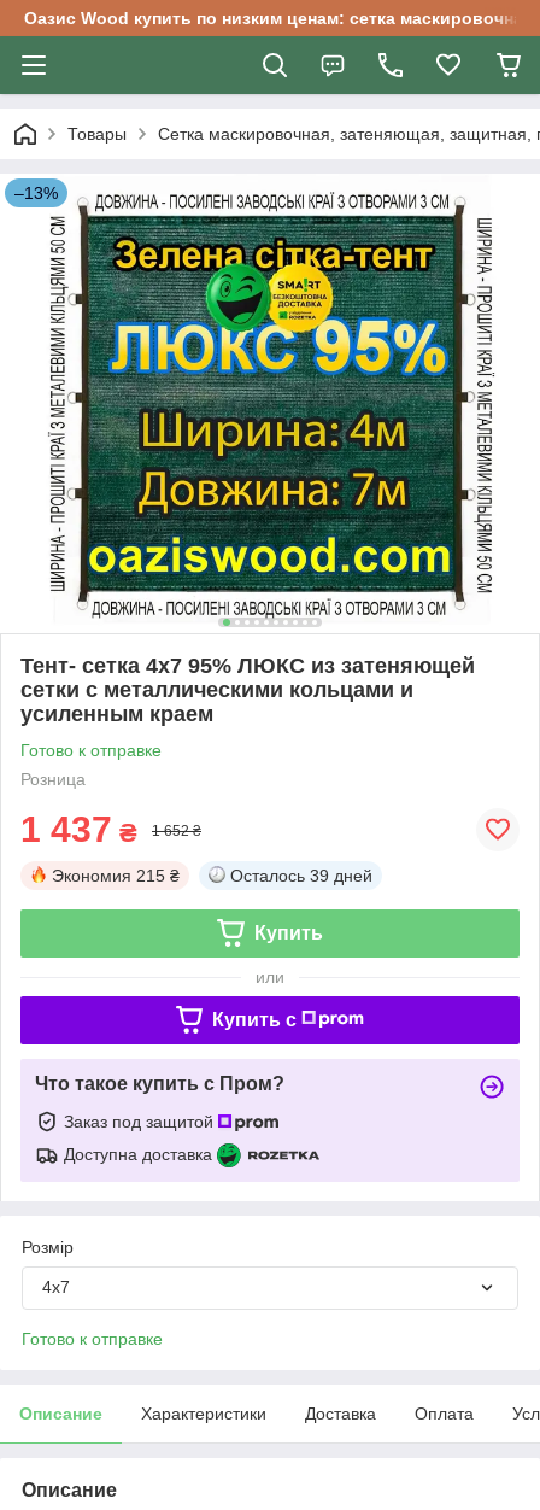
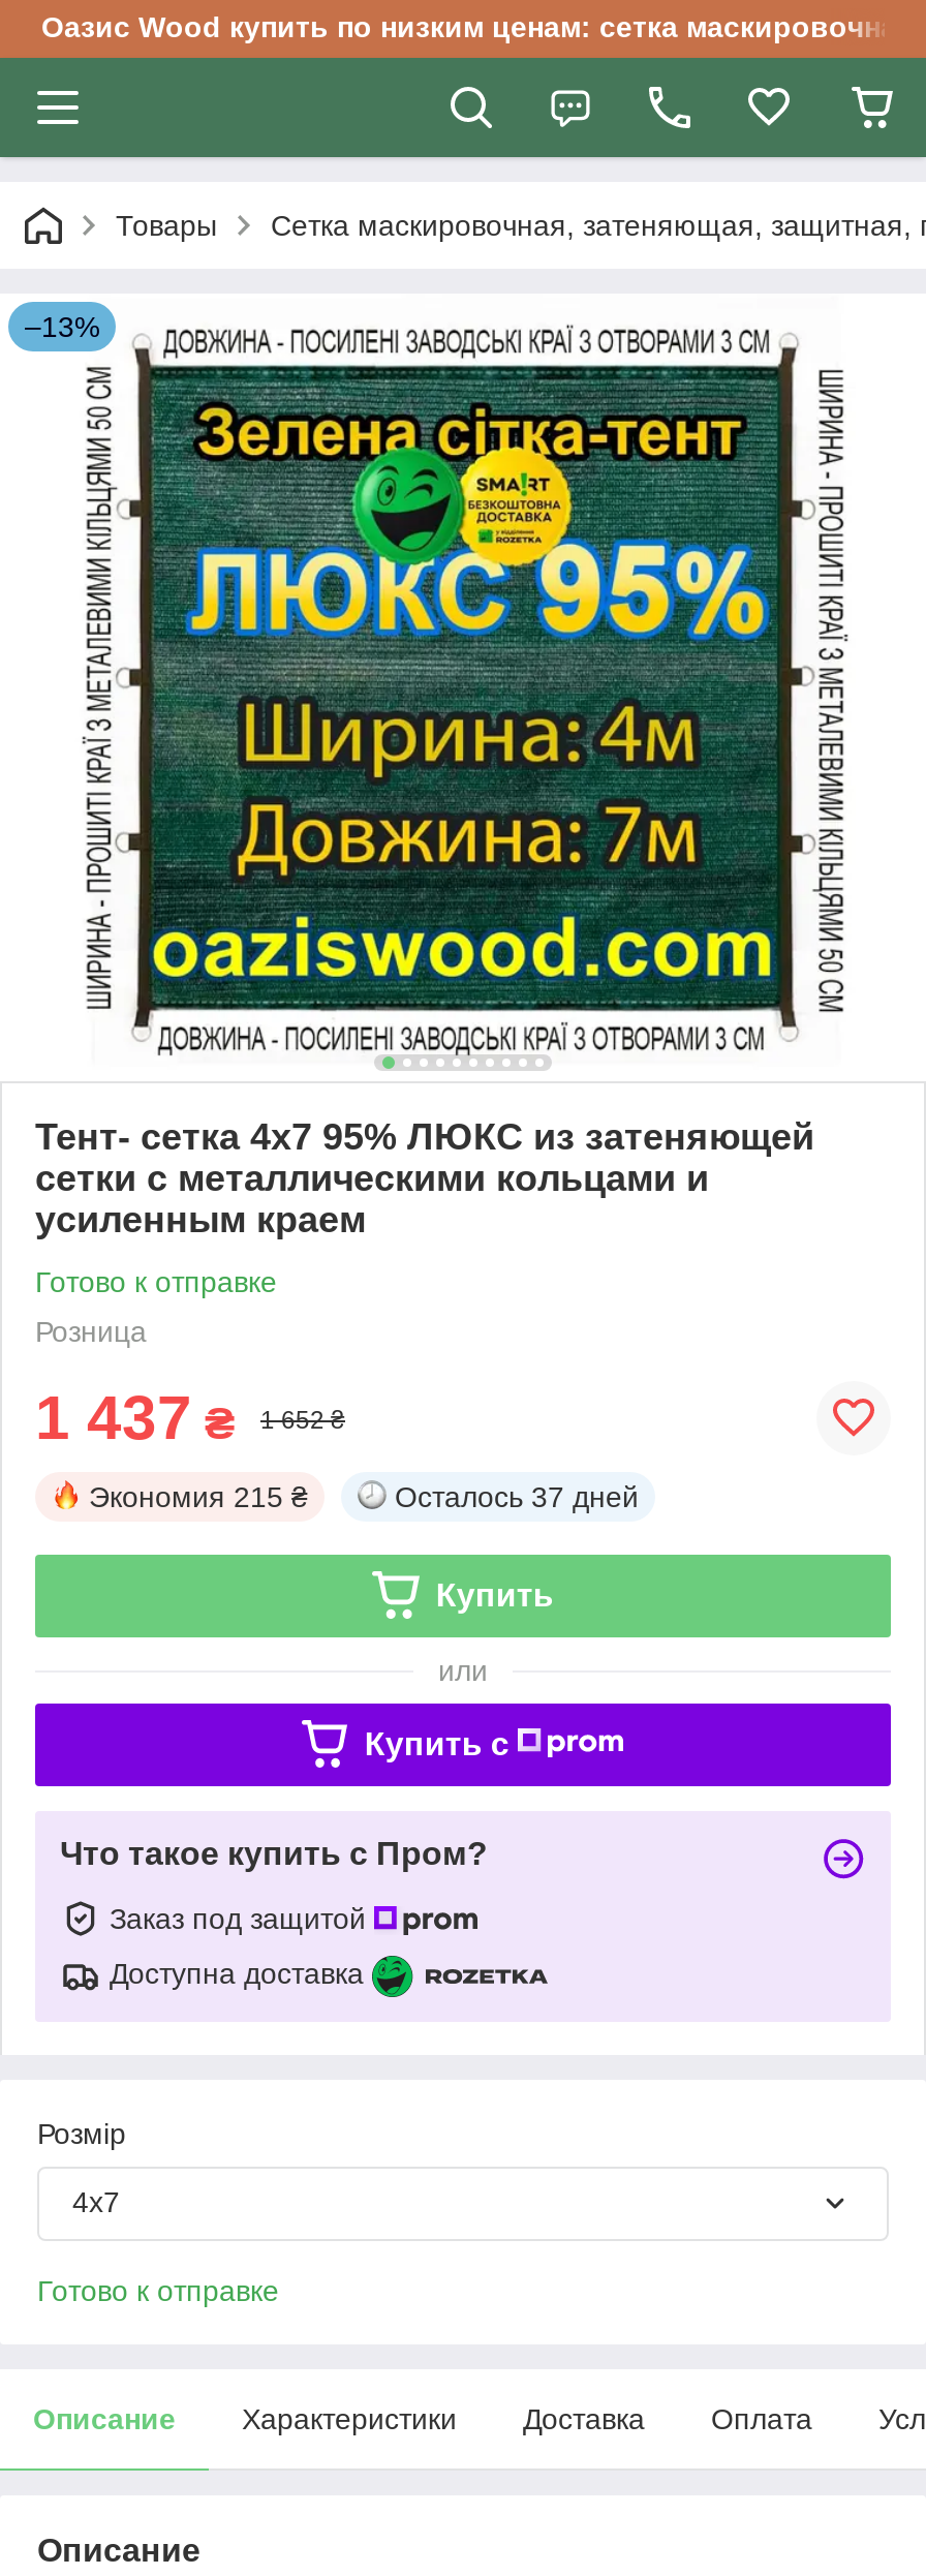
[230,866,372,885] Осталось 39 дней -> [395,1480,639,1513] Осталось 37 дней

